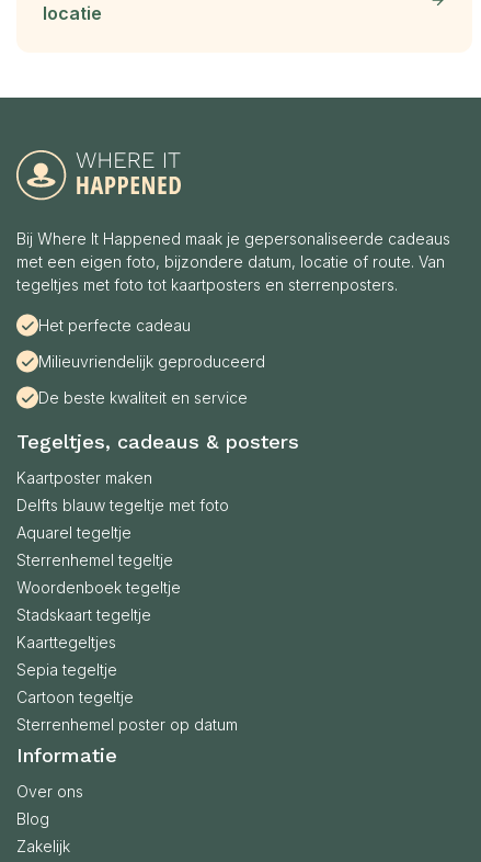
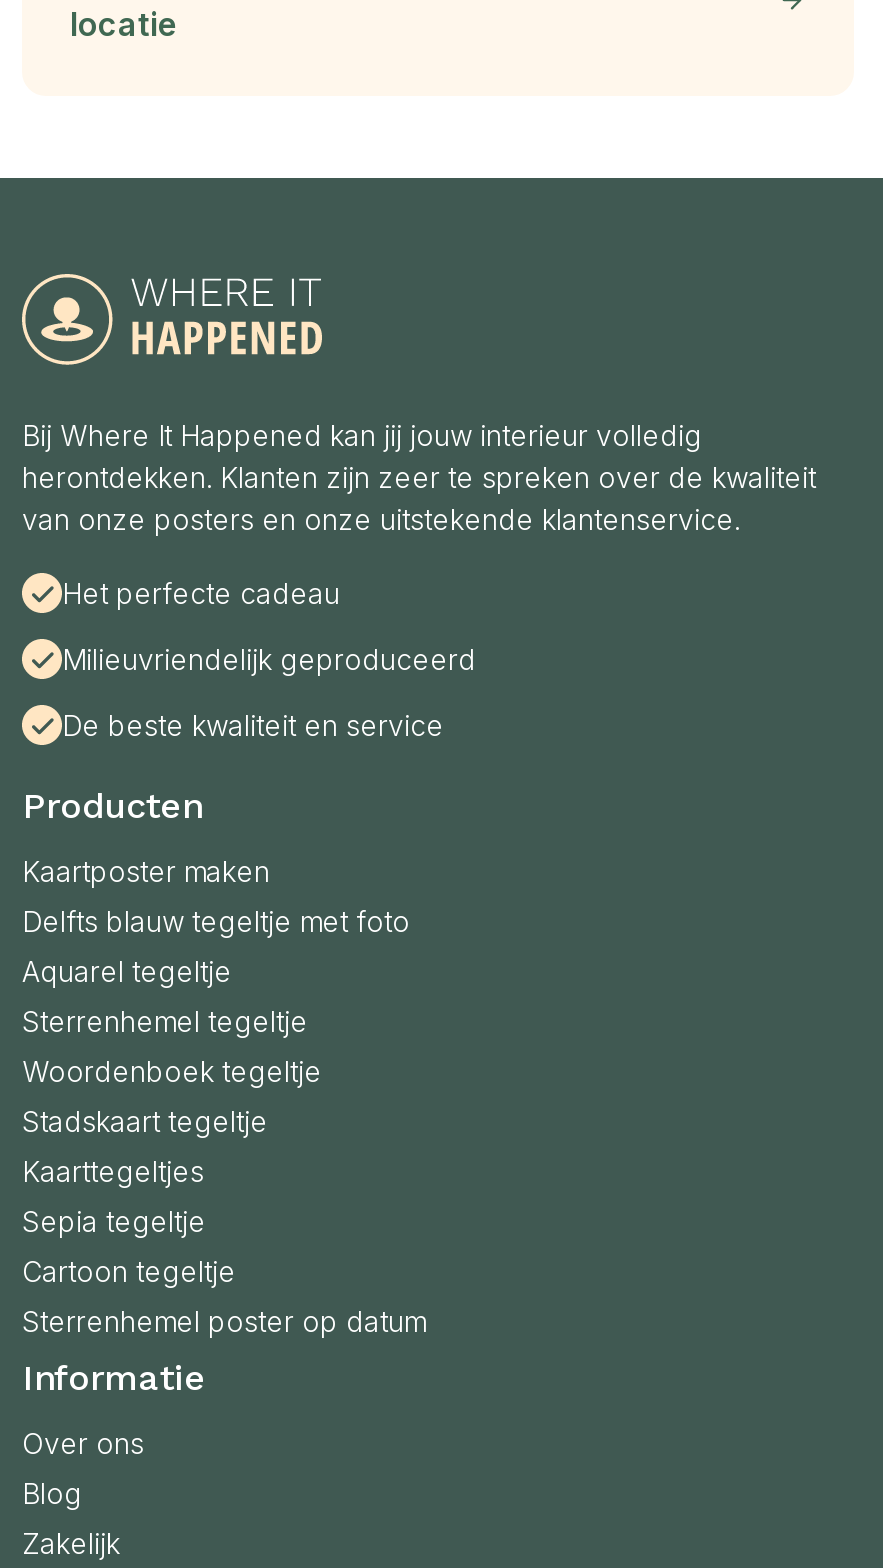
[16,229,450,293] Bij Where It Happened maak je gepersonaliseerde cadeaus | met een eigen foto, bijzondere datum, locatie of route. Van | tegeltjes met foto tot kaartposters en sterrenposters. -> [22,417,816,535] Bij Where It Happened kan jij jouw interieur volledig | herontdekken. Klanten zijn zeer te spreken over de kwaliteit | van onze posters en onze uitstekende klantenservice.
[16,429,299,452] Tegeltjes, cadeaus & posters -> [22,783,202,825] Producten

